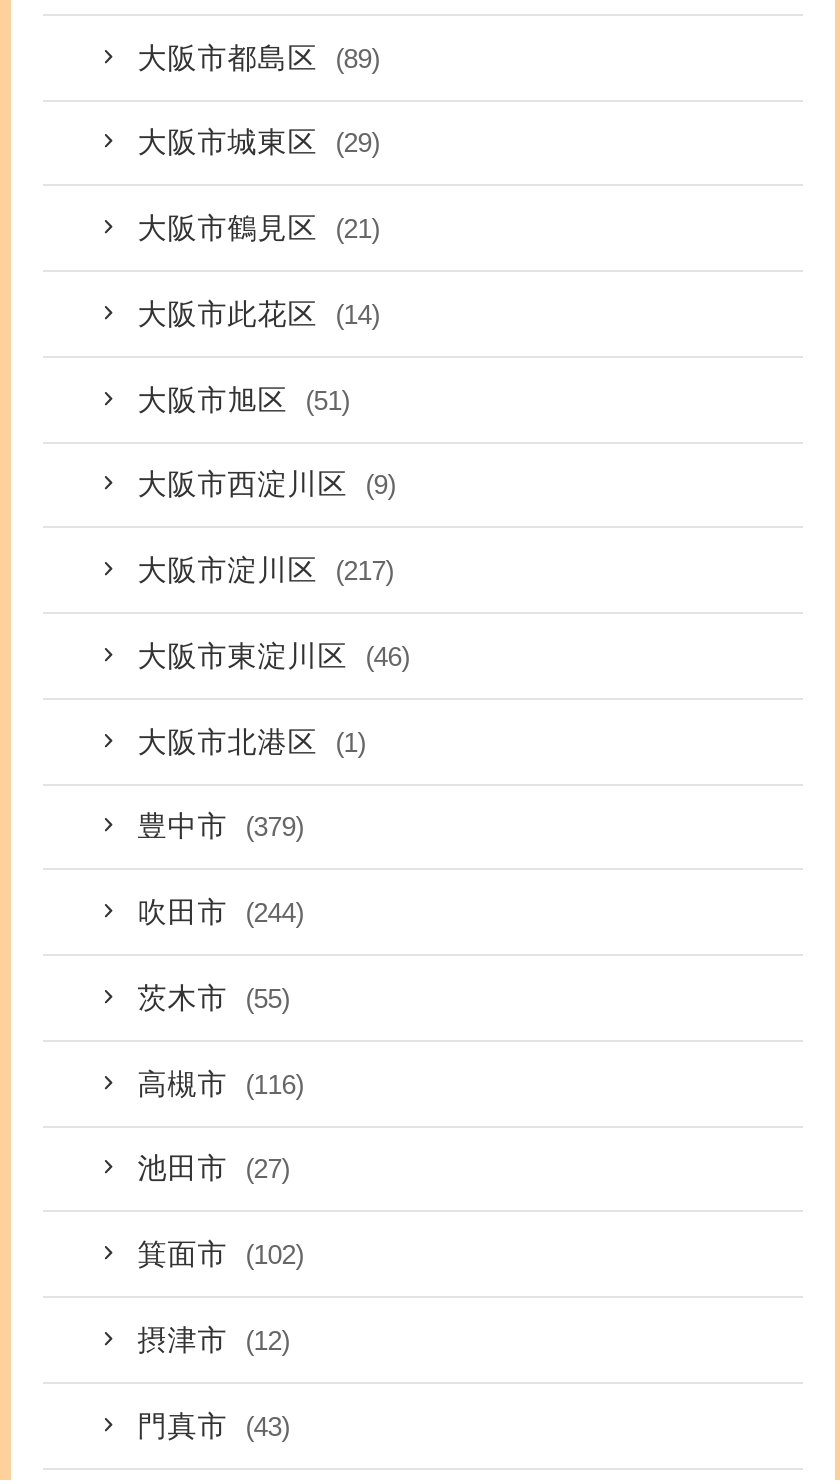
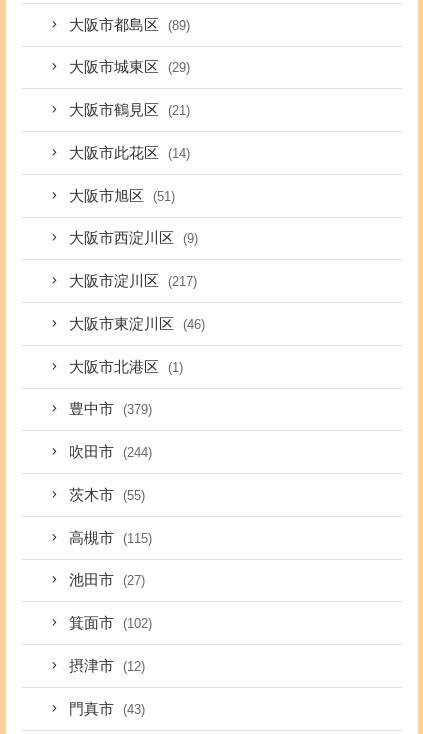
[137,1067,303,1099] 高槻市 (116) -> [69,530,152,546] 高槻市 (115)

